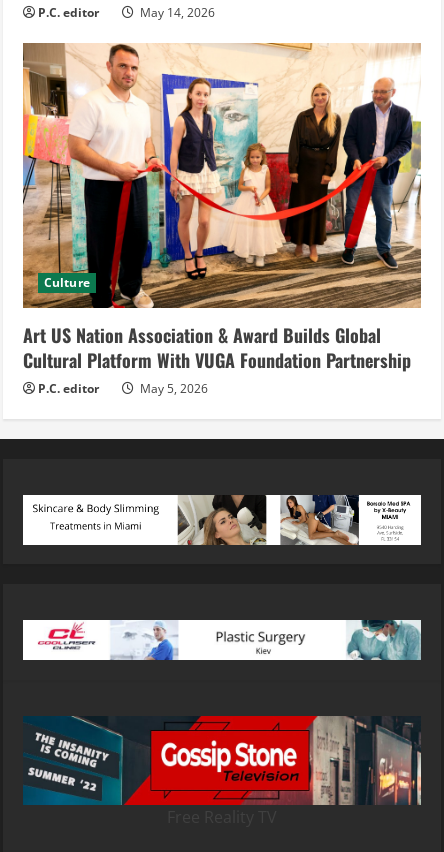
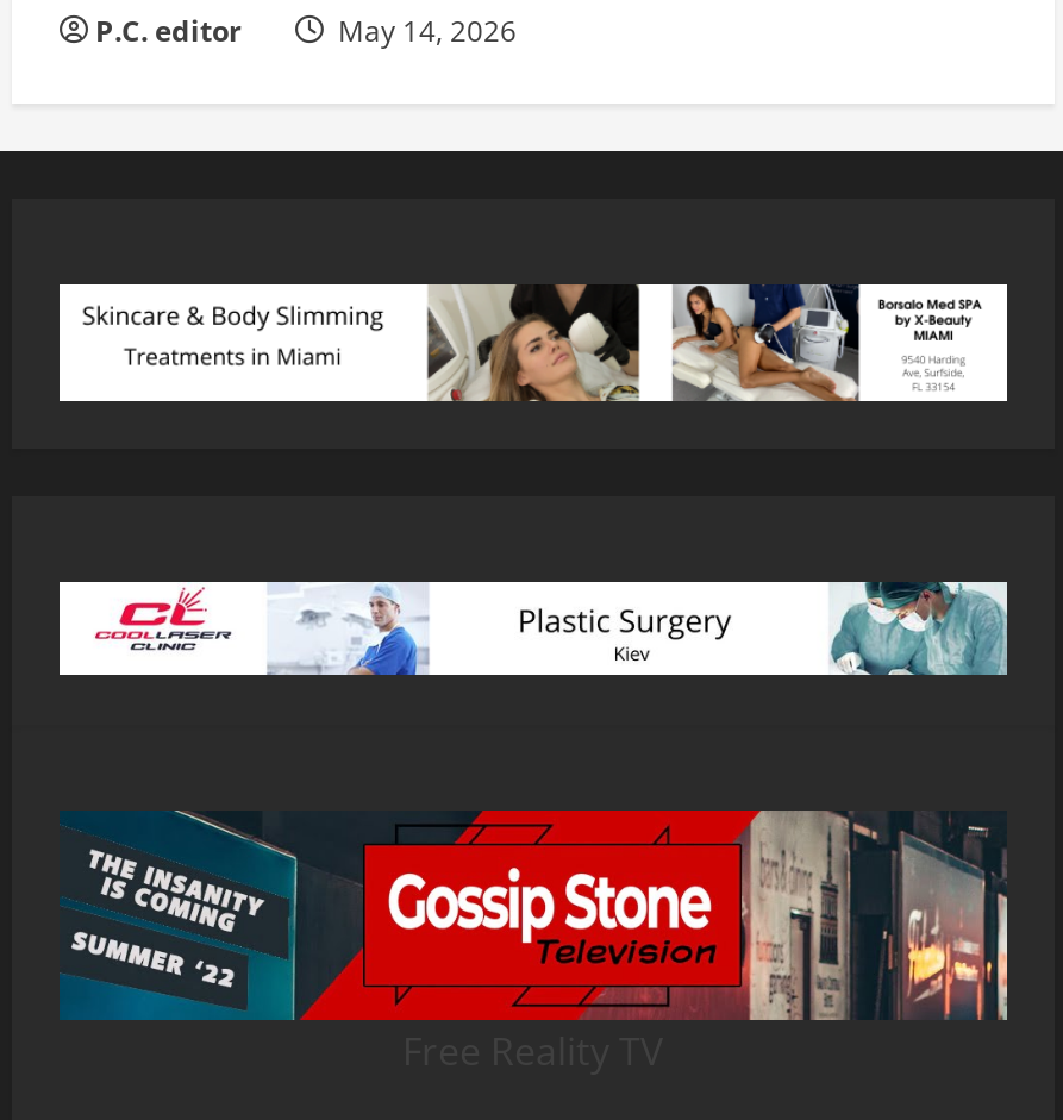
[22,42,422,397] [image] | Culture | Art US Nation Association & Award Builds Global | Cultural Platform With VUGA Foundation Partnership | P.C. editor | May 5, 2026 -> none

